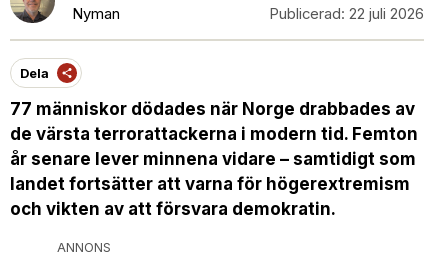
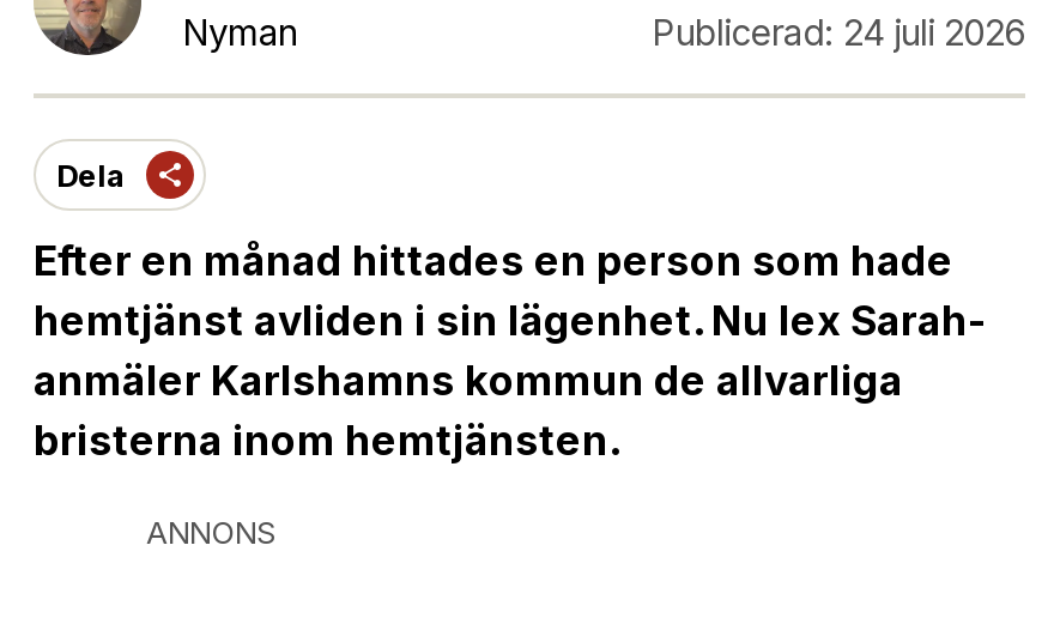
[269,5,424,23] Publicerad: 22 juli 2026 -> [652,12,1025,55] Publicerad: 24 juli 2026
[10,99,418,219] 77 människor dödades när Norge drabbades av | de värsta terrorattackerna i modern tid. Femton | år senare lever minnena vidare – samtidigt som | landet fortsätter att varna för högerextremism | och vikten av att försvara demokratin. -> [34,237,987,464] Efter en månad hittades en person som hade | hemtjänst avliden i sin lägenhet. Nu lex Sarah- | anmäler Karlshamns kommun de allvarliga | bristerna inom hemtjänsten.

